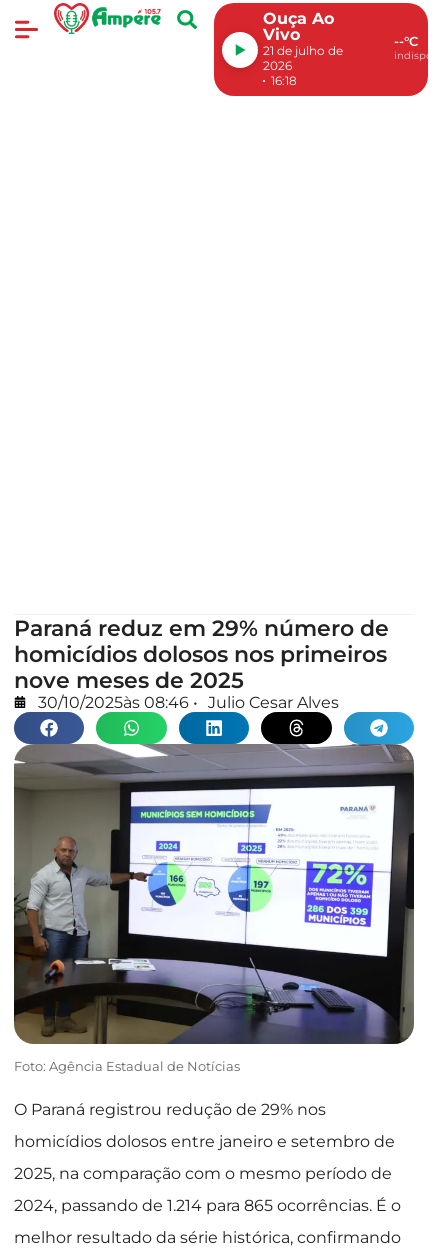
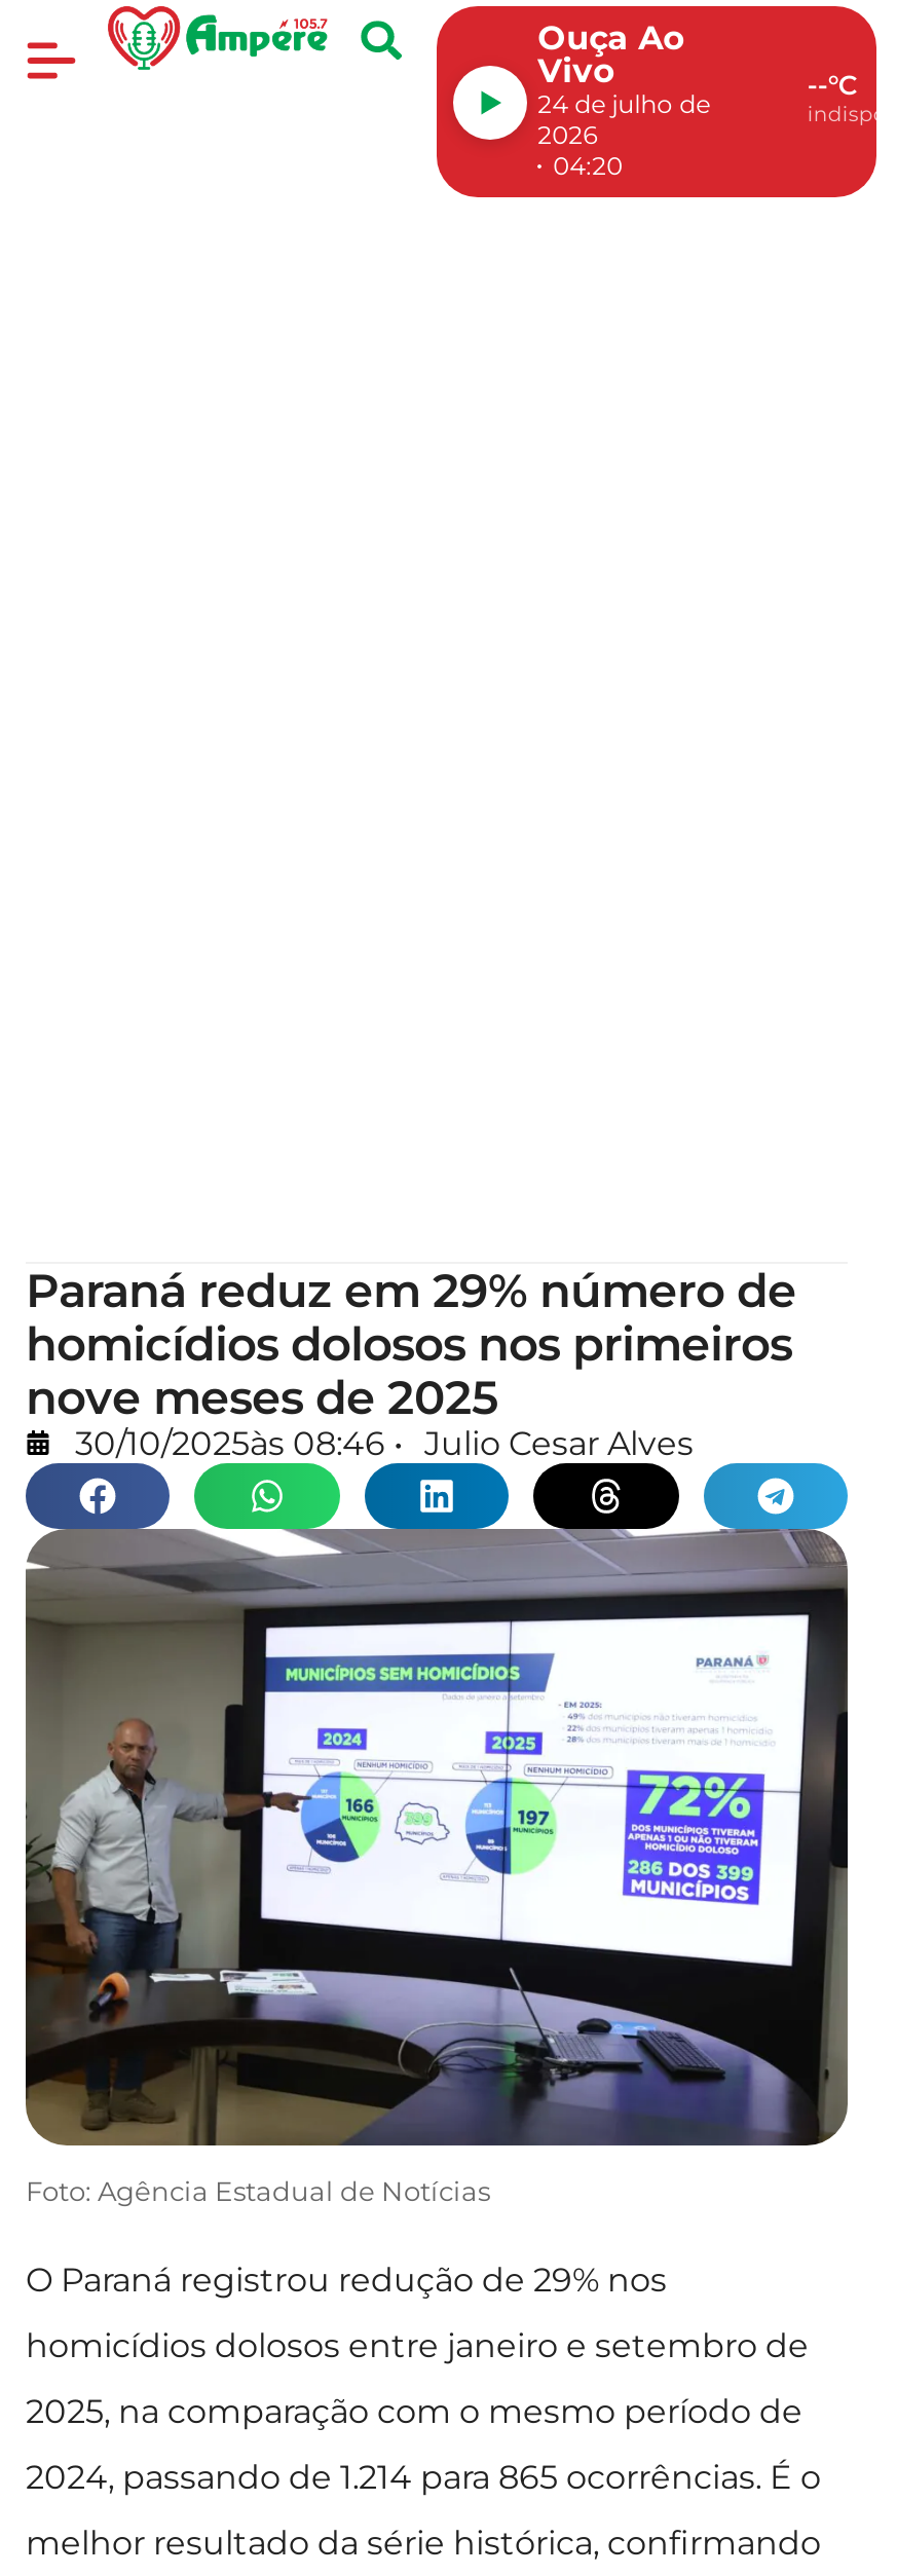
[263,43,343,58] 21 de julho de -> [538,88,710,119] 24 de julho de
[271,73,297,88] 16:18 -> [553,150,623,181] 04:20

